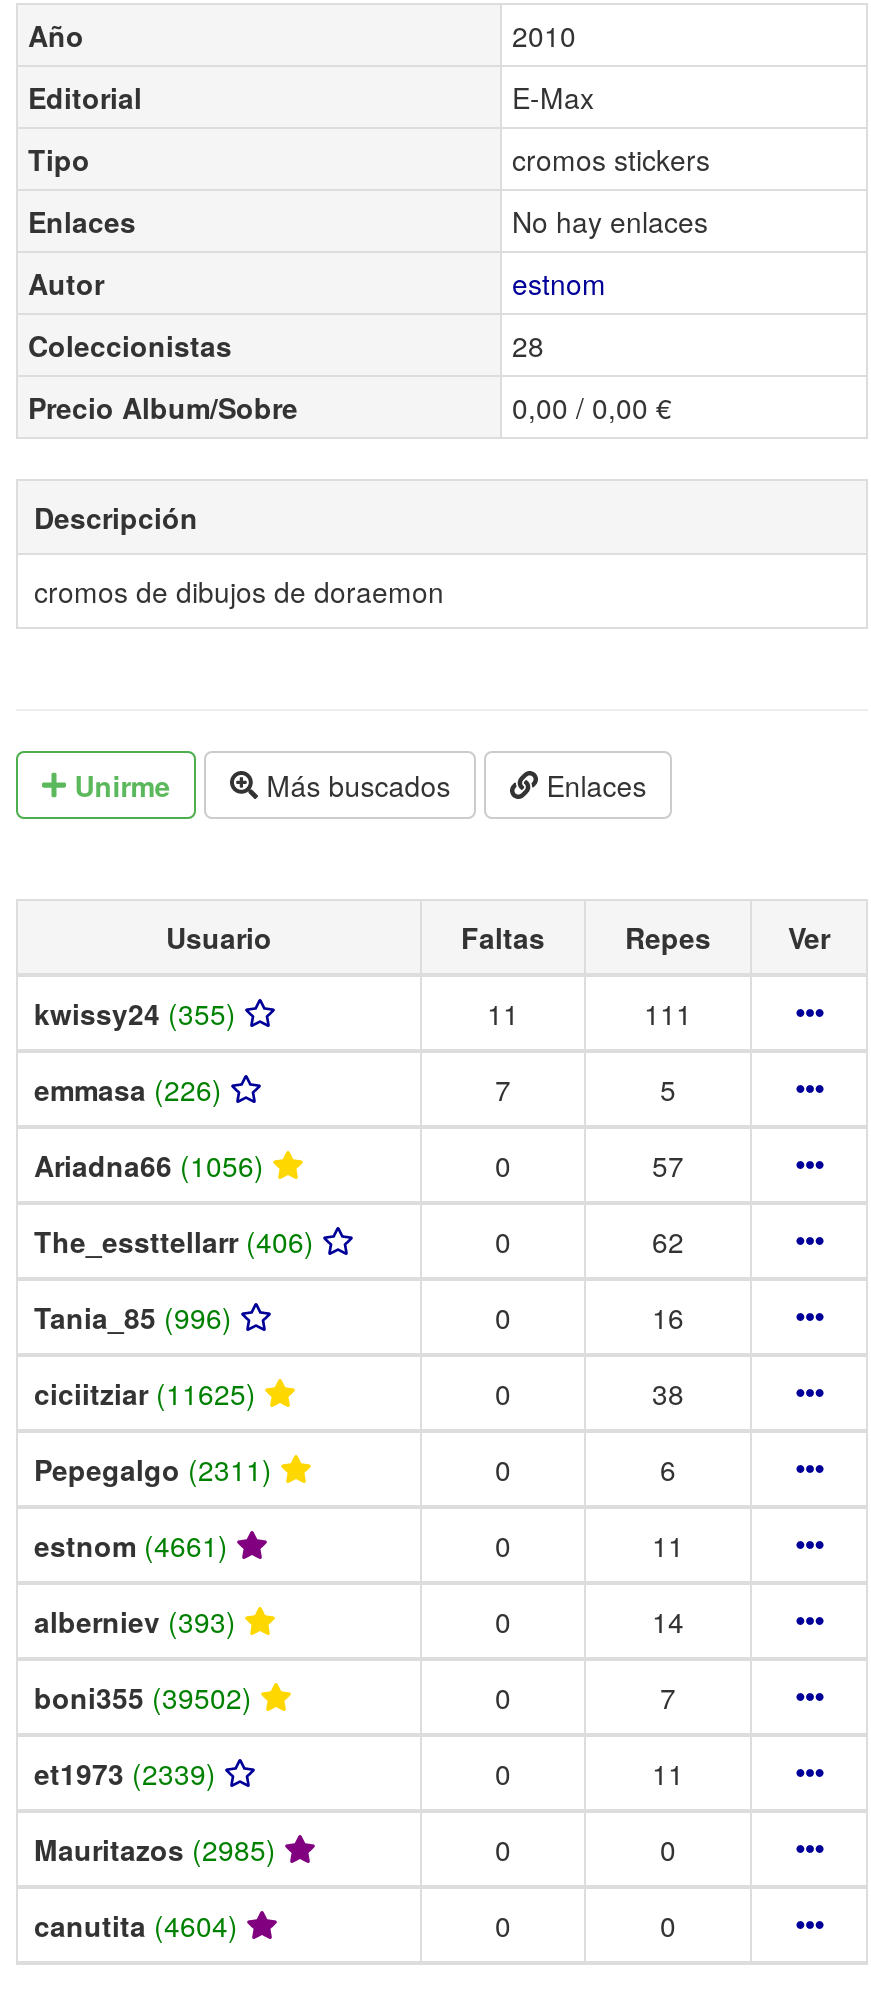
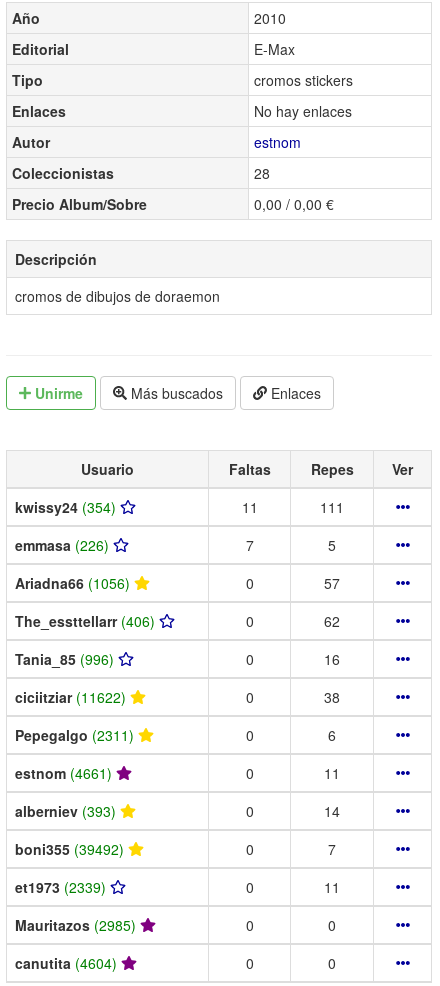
[34,992,236,1032] kwissy24 (355) -> [15,496,116,516] kwissy24 (354)
[34,1372,256,1412] ciciitziar (11625) -> [15,686,126,706] ciciitziar (11622)
[34,1676,252,1716] boni355 (39502) -> [15,838,124,858] boni355 (39492)

